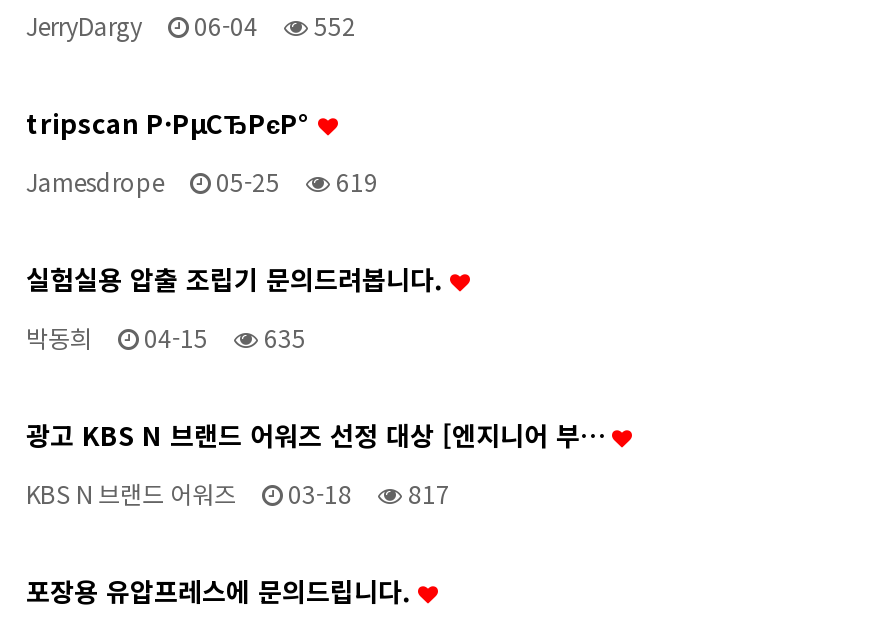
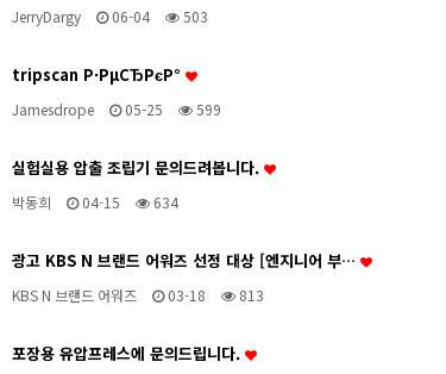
[26,9,356,43] JerryDargy 06-04 552 -> [12,6,208,27] JerryDargy 06-04 503
[26,165,378,199] Jamesdrope 05-25 619 -> [12,99,221,119] Jamesdrope 05-25 599
[26,321,306,355] 박동희 04-15 635 -> [12,192,178,212] 박동희 04-15 634
[26,477,450,511] KBS N 브랜드 어워즈 03-18 817 -> [12,285,264,305] KBS N 브랜드 어워즈 03-18 813

